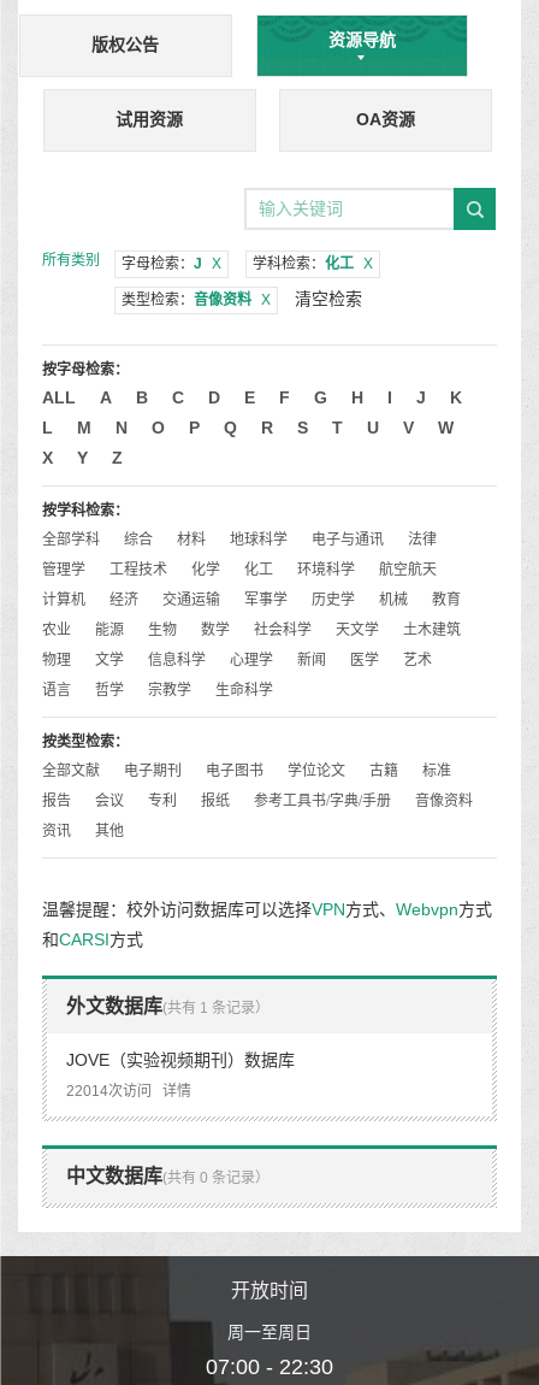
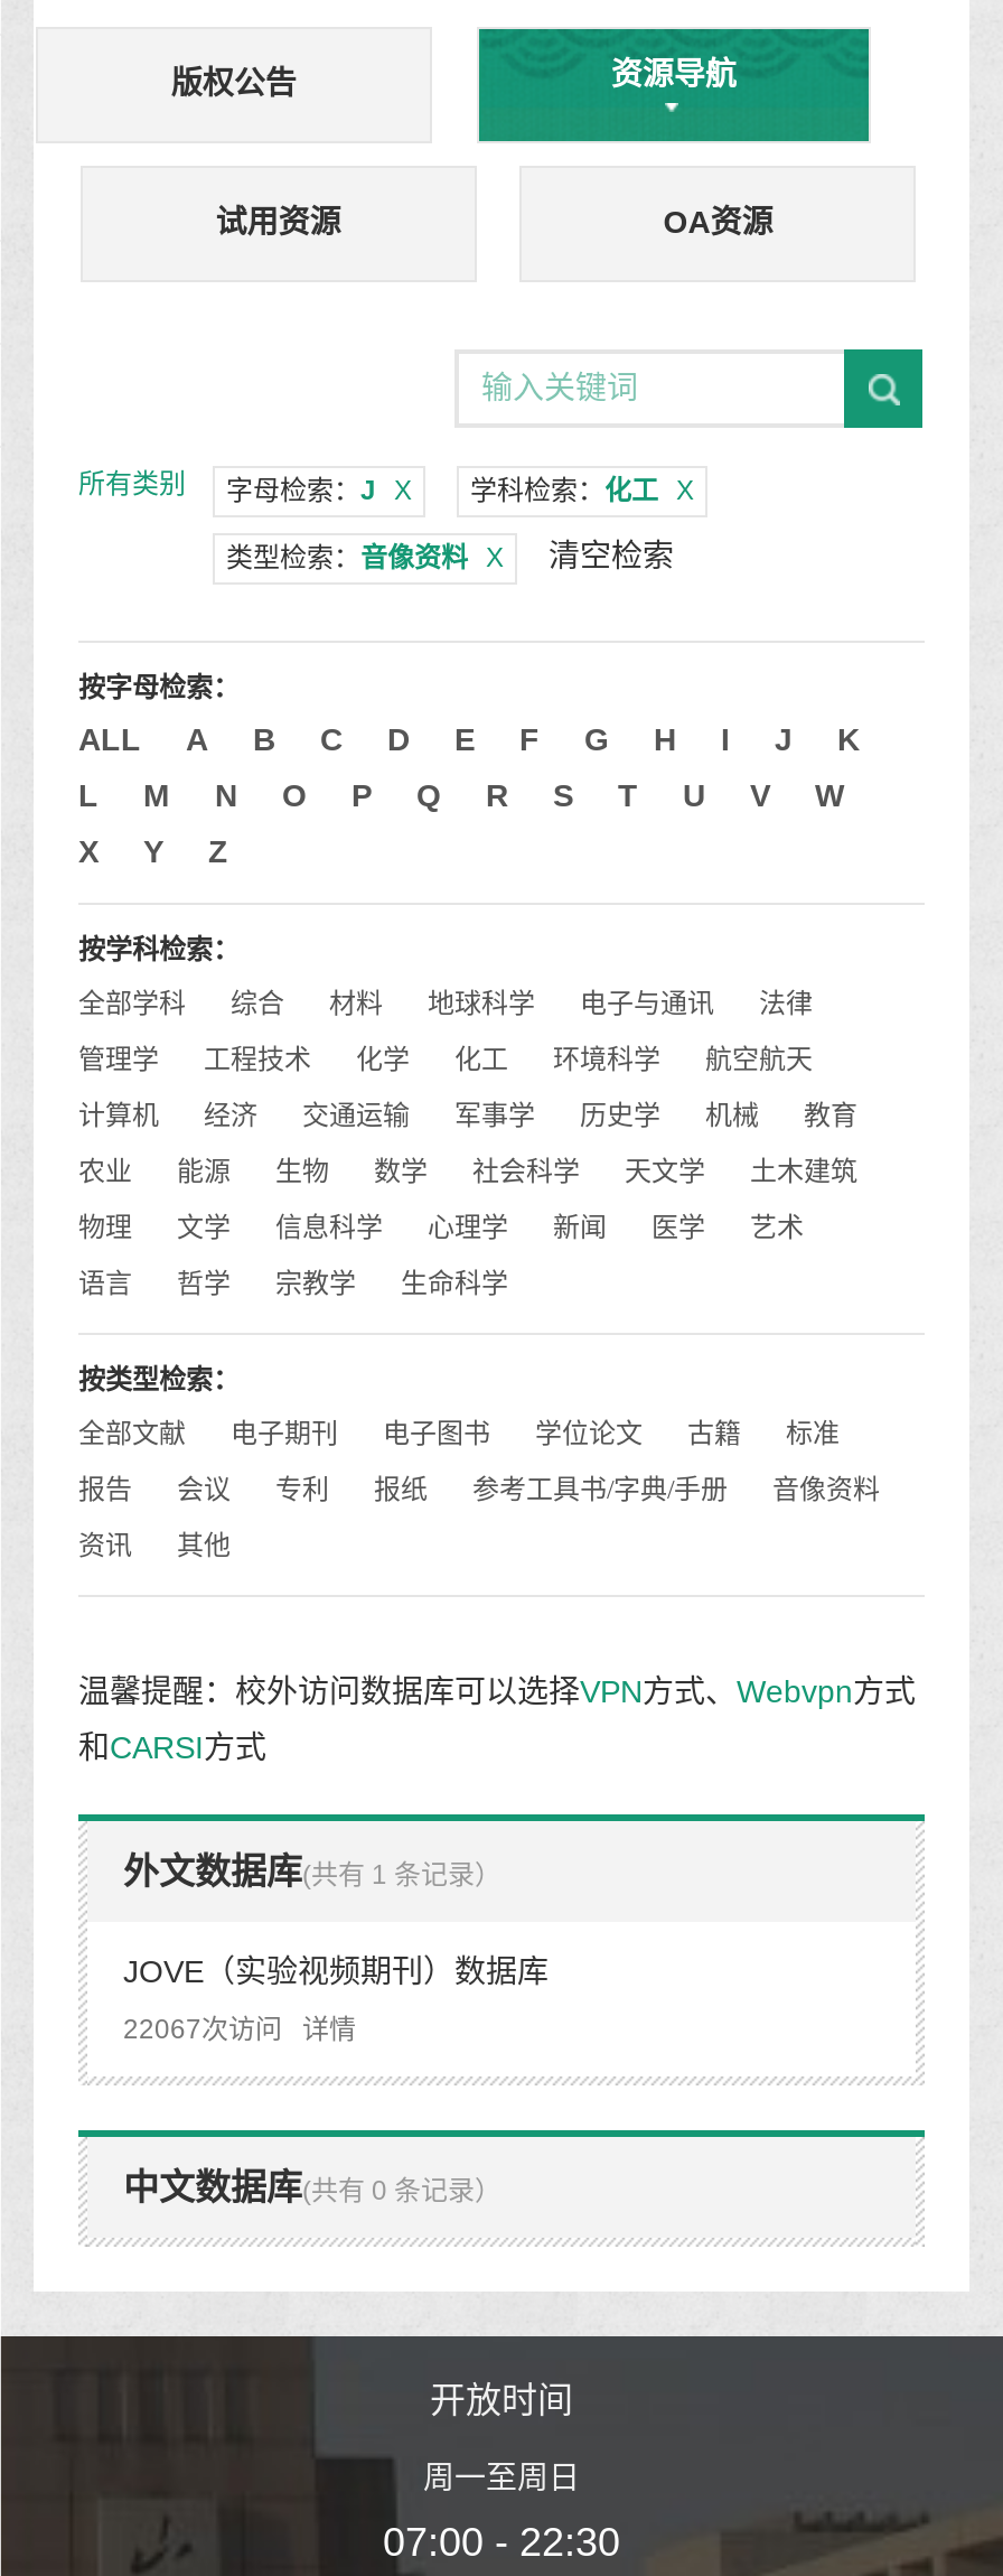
[66,1082,191,1099] 22014次访问 详情 -> [123,2013,356,2045] 22067次访问 详情

